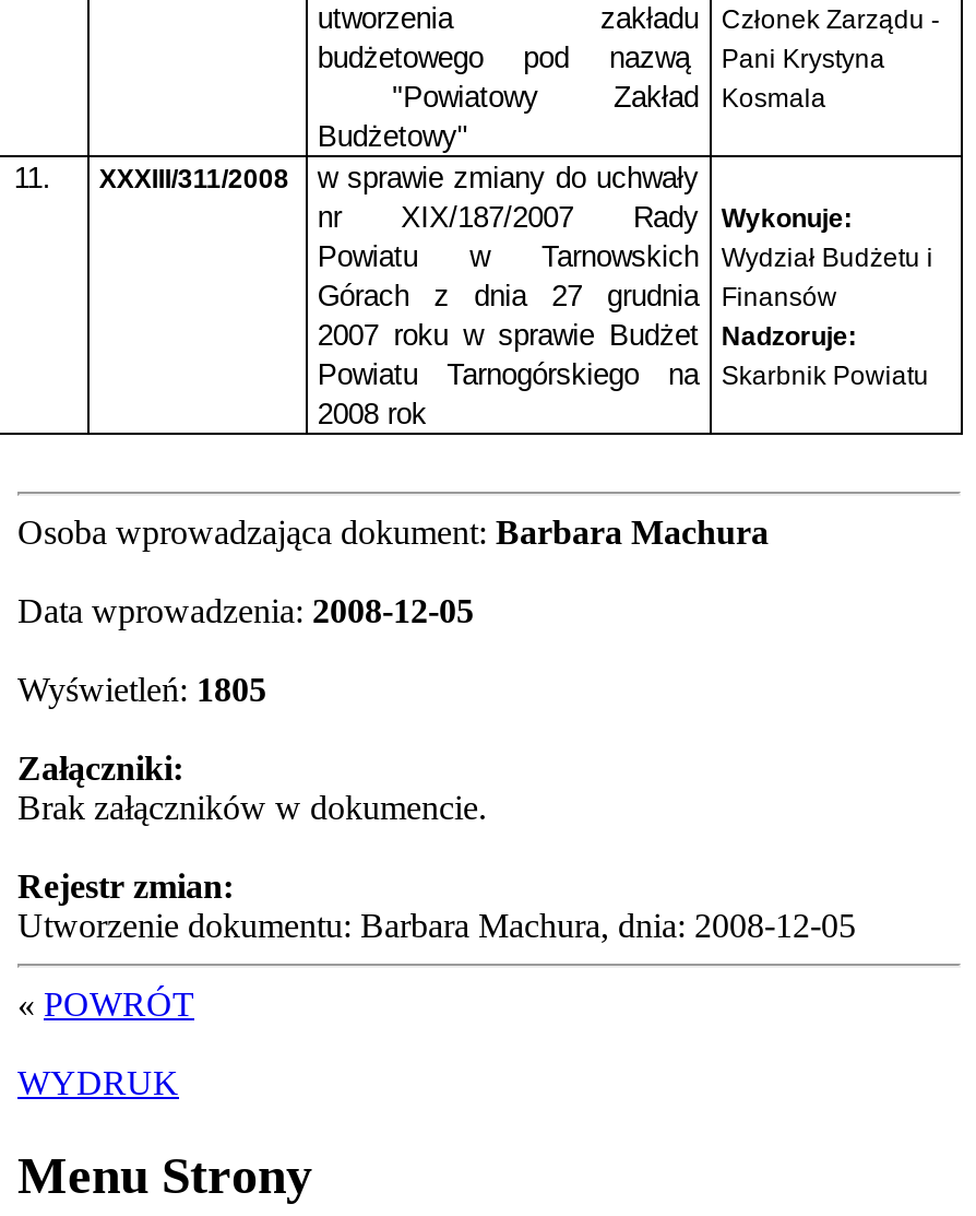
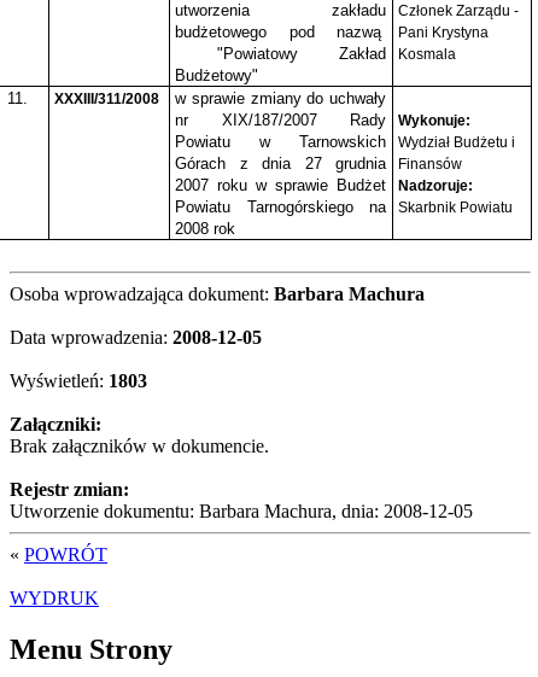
[17,672,266,709] Wyświetleń: 1805 -> [10,371,147,392] Wyświetleń: 1803

